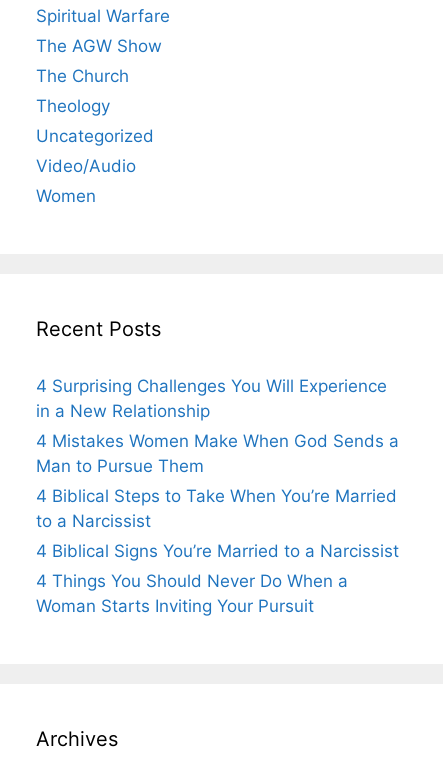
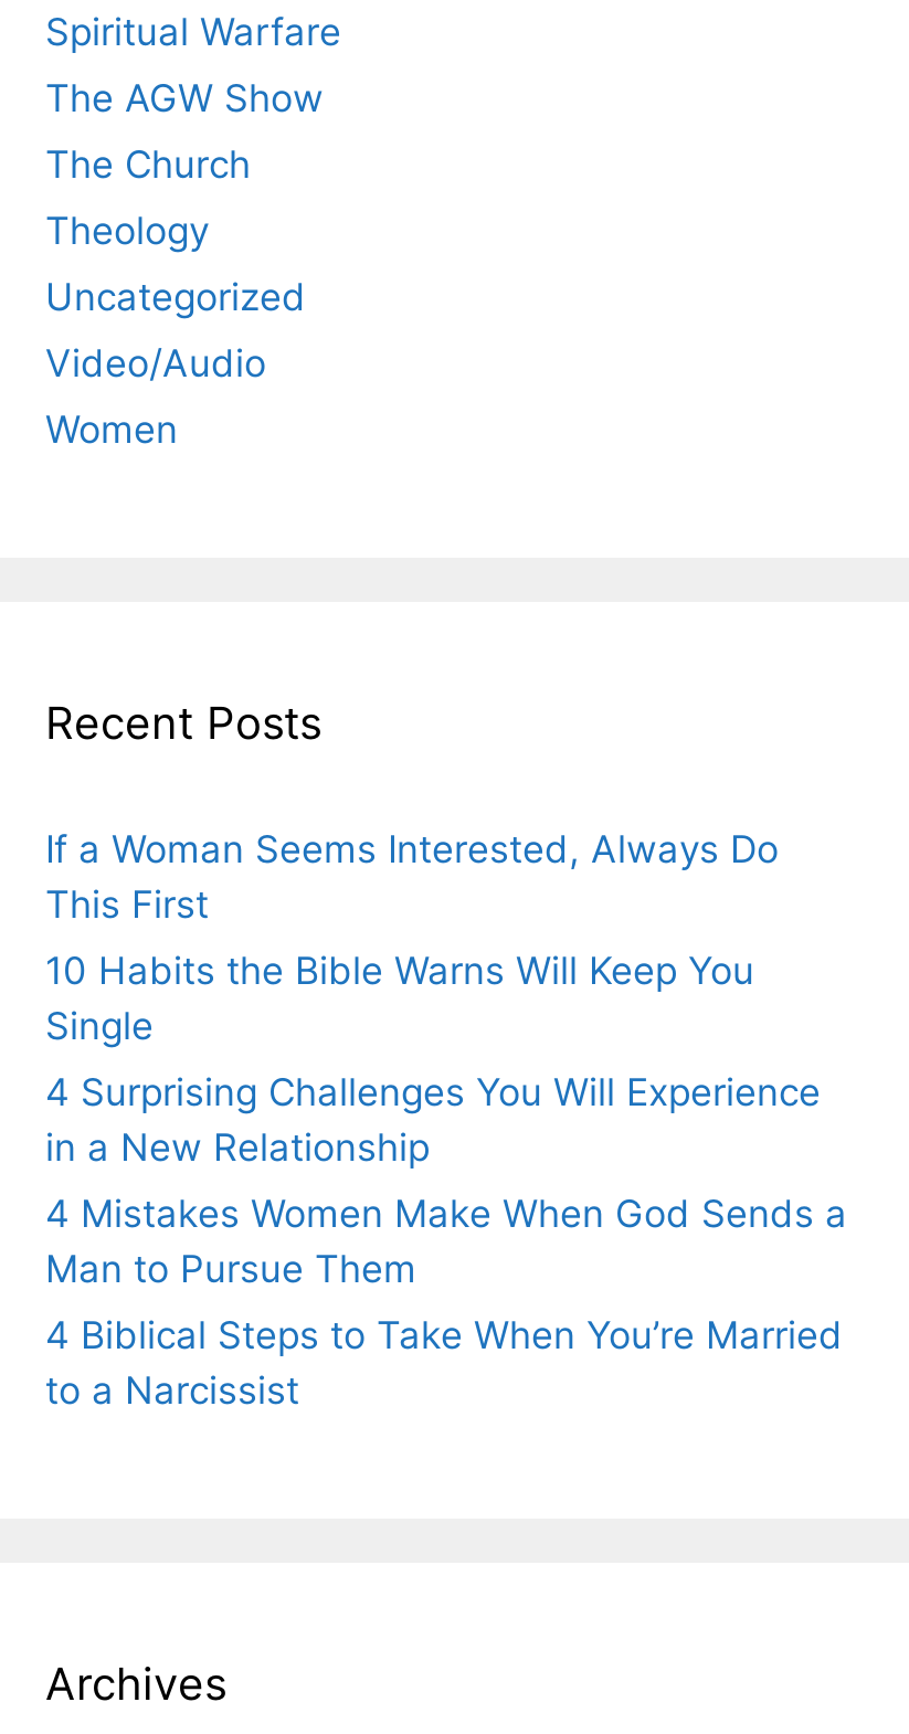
none -> [45,828,779,1049] If a Woman Seems Interested, Always Do | This First | 10 Habits the Bible Warns Will Keep You | Single
moved [36,376,399,531] -> [45,1071,847,1414]: 4 Surprising Challenges You Will Experience | in a New Relationship | 4 Mistakes Women Make When God Sends a | Man to Pursue Them | 4 Biblical Steps to Take When You’re Married | to a Narcissist
[36,541,399,616] 4 Biblical Signs You’re Married to a Narcissist | 4 Things You Should Never Do When a | Woman Starts Inviting Your Pursuit -> none

